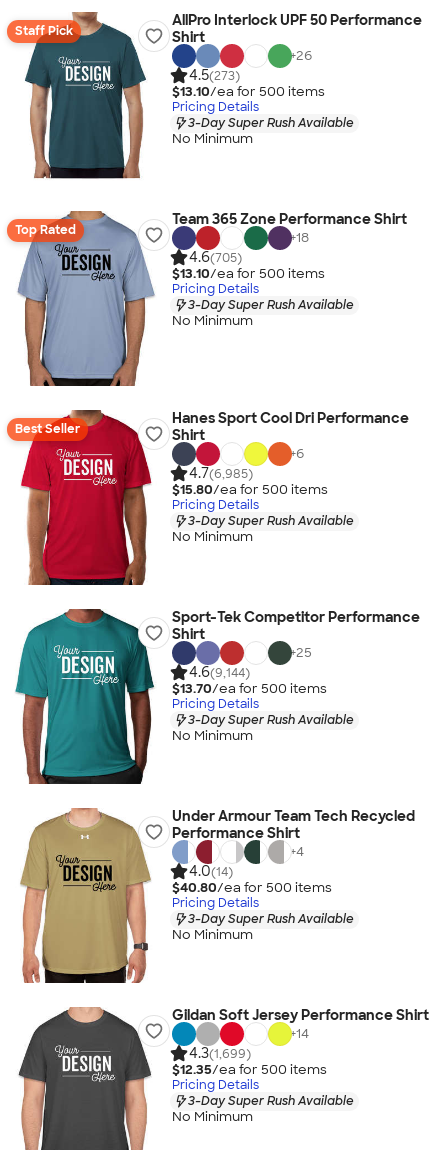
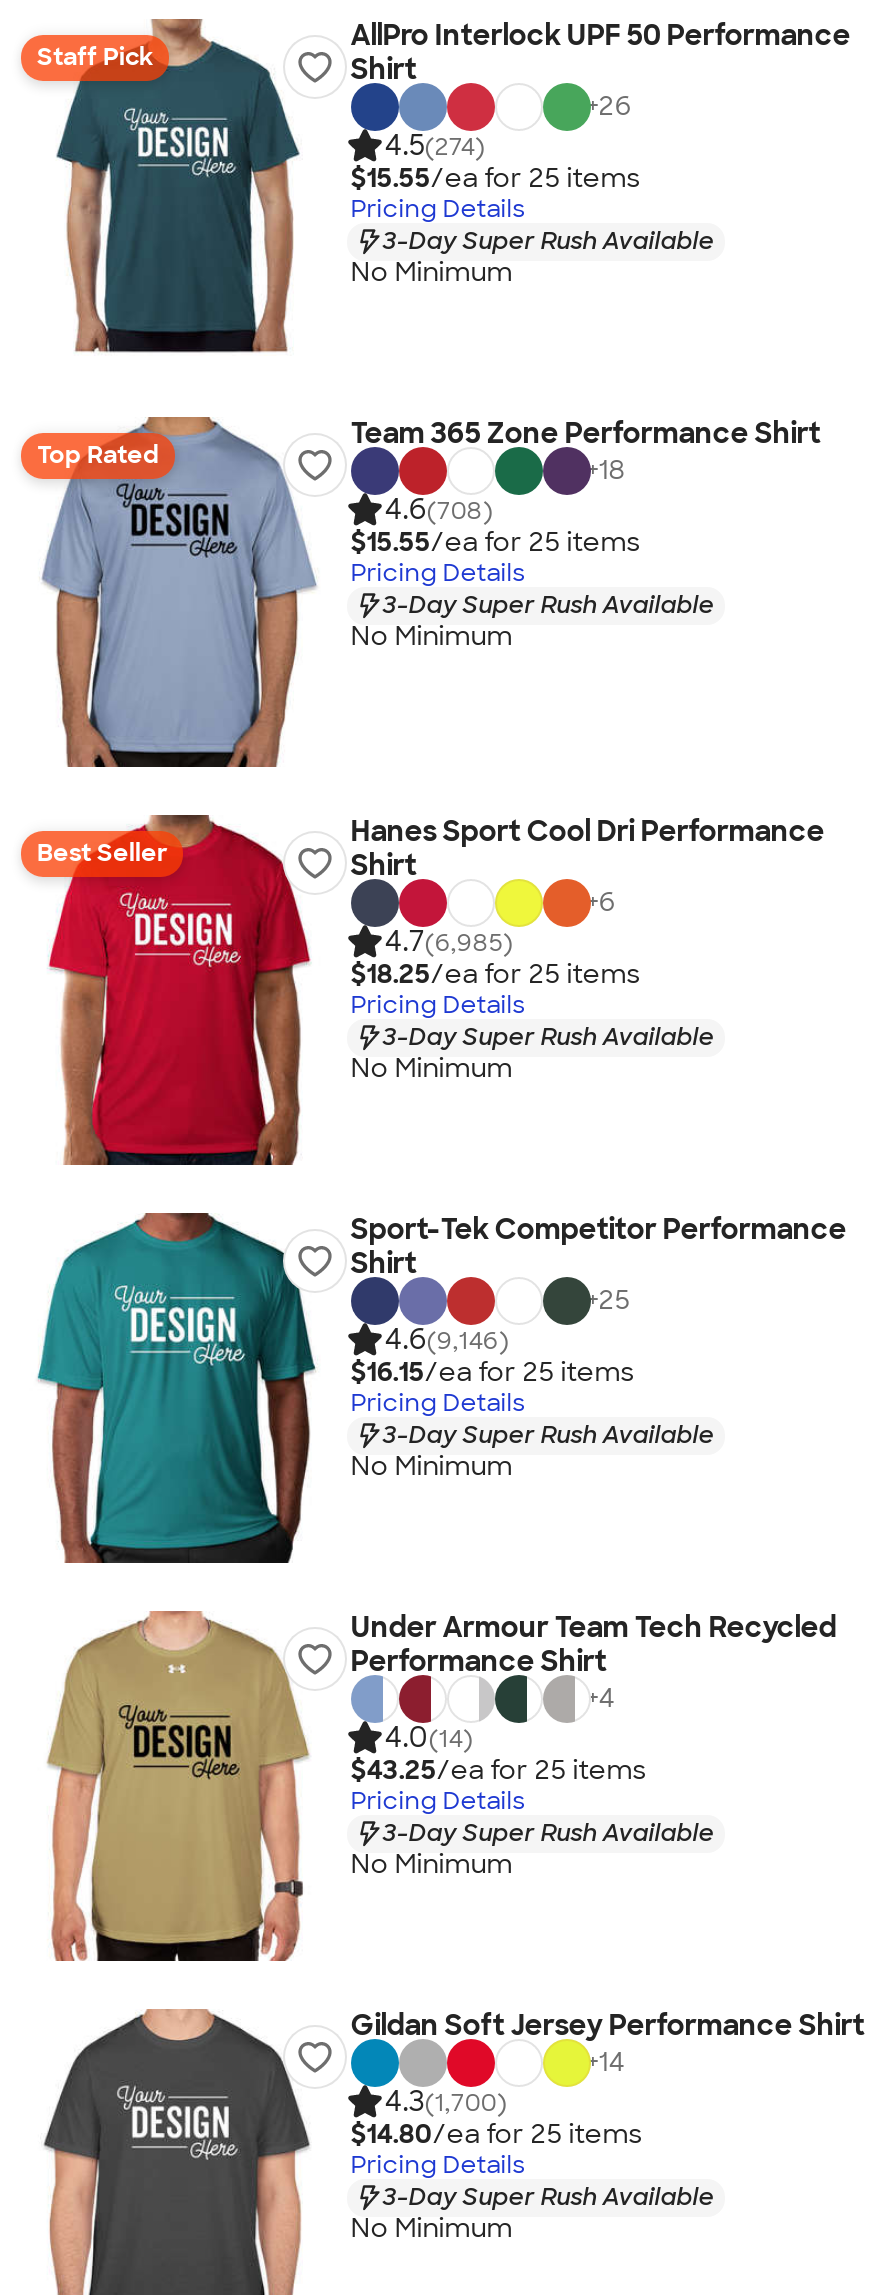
[189,66,240,84] 4.5(273) -> [385,128,485,164] 4.5(274)
[172,83,325,100] $13.10/ea for 500 items -> [351,161,641,195] $15.55/ea for 25 items
[189,248,242,266] 4.6(705) -> [385,492,493,528] 4.6(708)
[172,265,325,282] $13.10/ea for 500 items -> [351,525,641,559] $15.55/ea for 25 items
[172,481,328,498] $15.80/ea for 500 items -> [351,957,641,991] $18.25/ea for 25 items
[189,663,250,681] 4.6(9,144) -> [385,1322,509,1358] 4.6(9,146)
[172,680,327,697] $13.70/ea for 500 items -> [351,1355,635,1389] $16.15/ea for 25 items
[172,879,332,896] $40.80/ea for 500 items -> [351,1753,647,1787] $43.25/ea for 25 items
[189,1044,251,1062] 4.3(1,699) -> [385,2084,507,2120] 4.3(1,700)
[172,1061,327,1078] $12.35/ea for 500 items -> [351,2117,643,2151] $14.80/ea for 25 items

